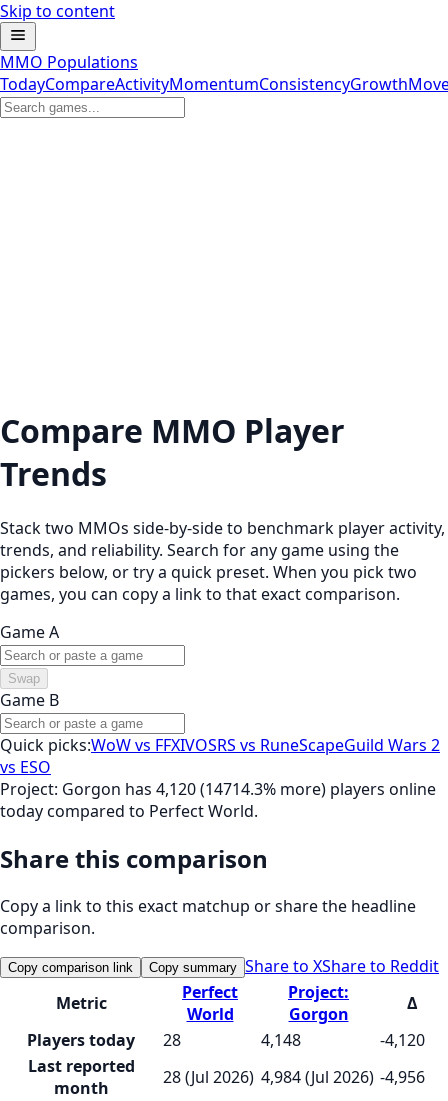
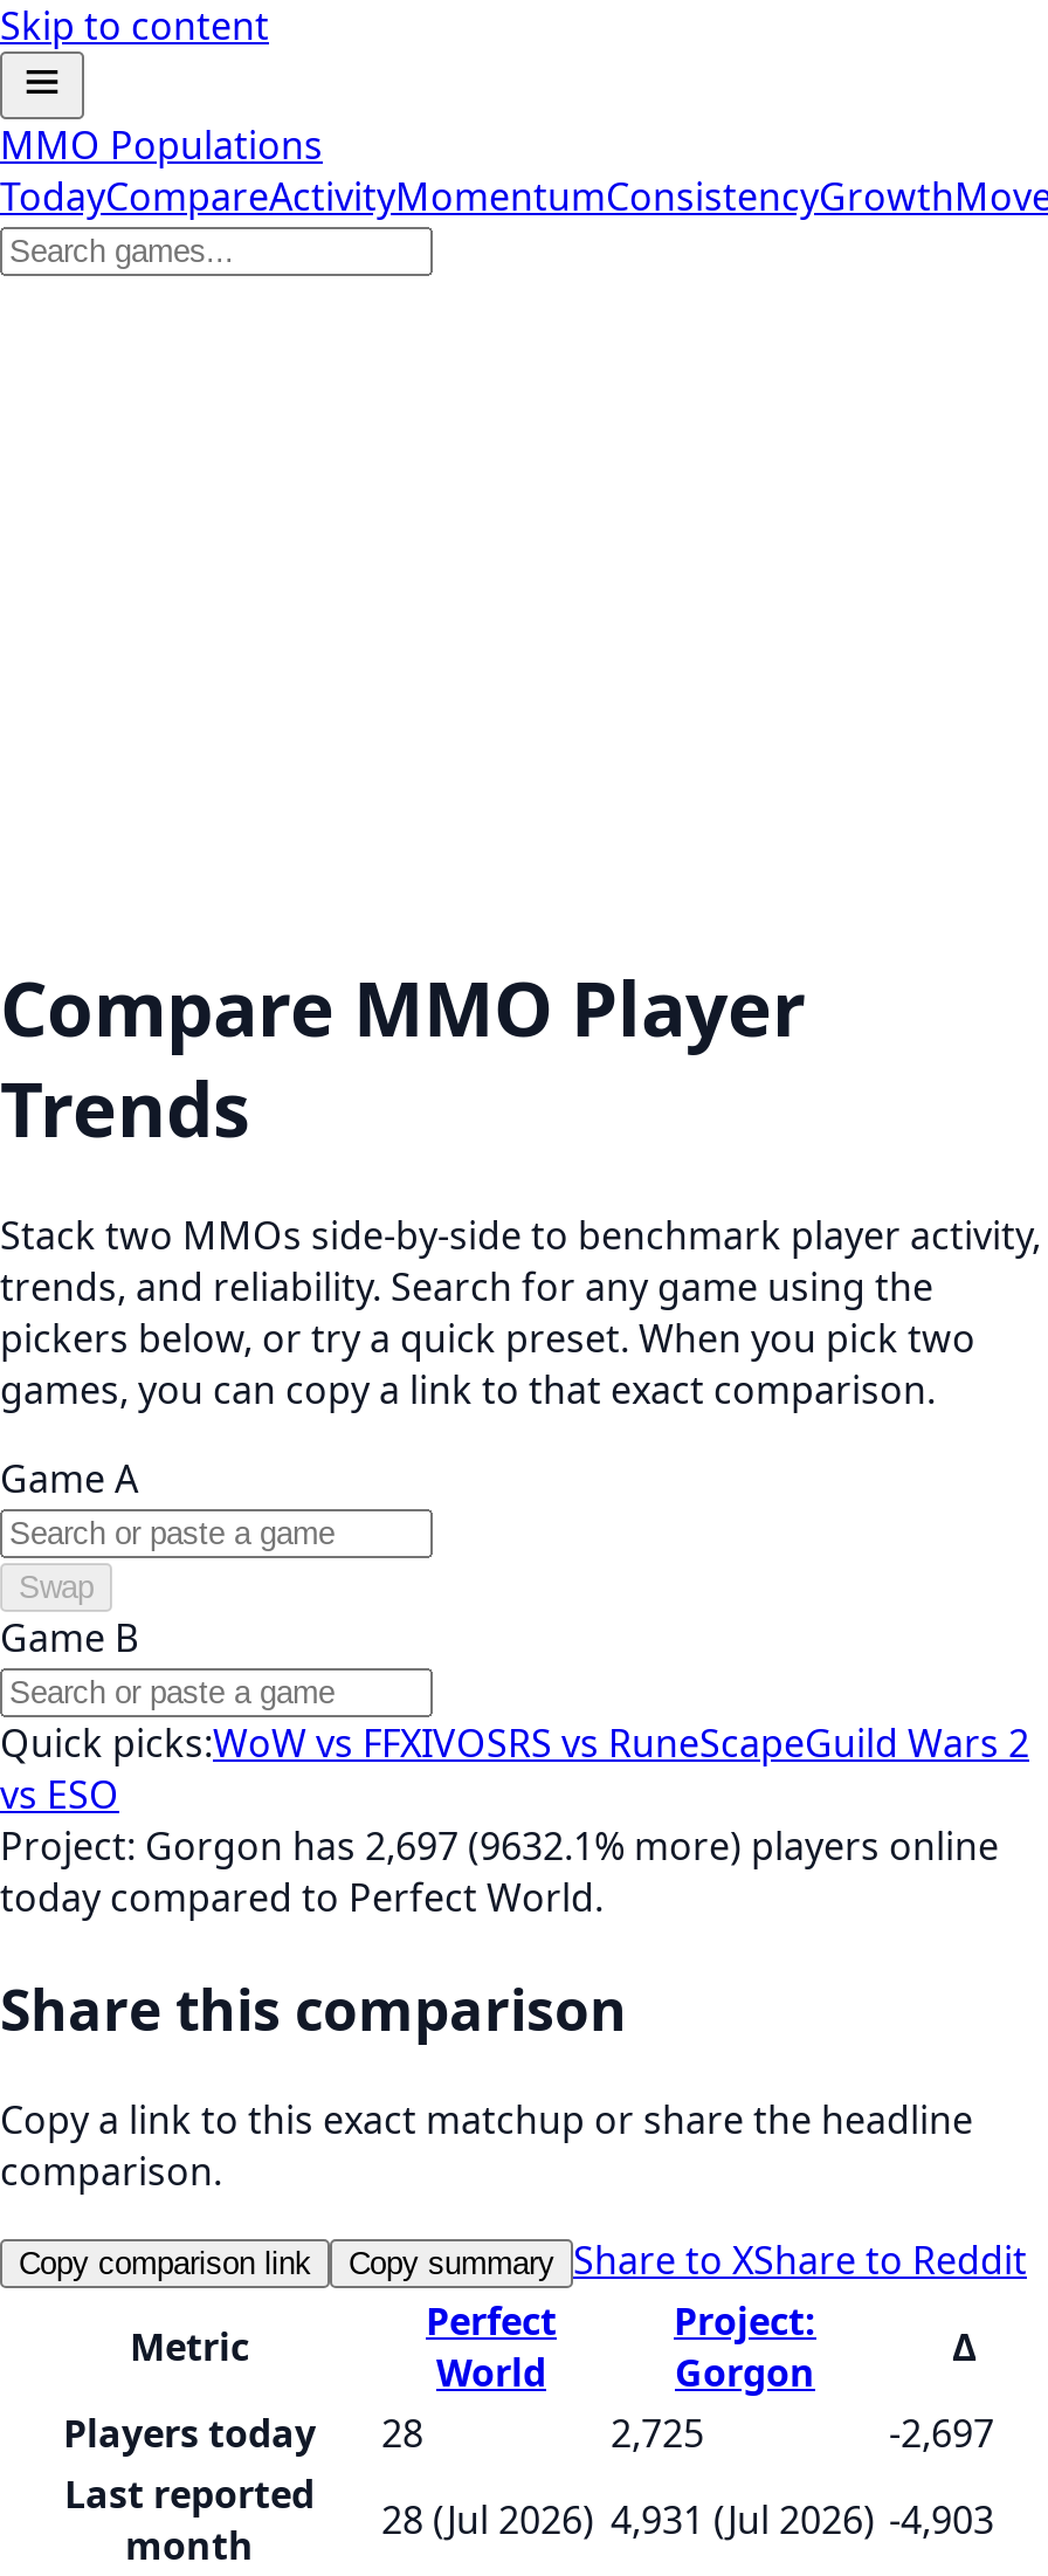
[0,778,436,800] Project: Gorgon has 4,120 (14714.3% more) players online -> [0,1820,999,1872] Project: Gorgon has 2,697 (9632.1% more) players online
[261,1029,301,1051] 4,148 -> [611,2407,704,2458] 2,725
[380,1029,425,1051] -4,120 -> [889,2407,994,2458] -2,697
[27,1055,425,1088] Last reported 28 (Jul 2026) 4,984 (Jul 2026) -4,956 -> [64,2468,994,2545] Last reported 28 (Jul 2026) 4,931 (Jul 2026) -4,903

